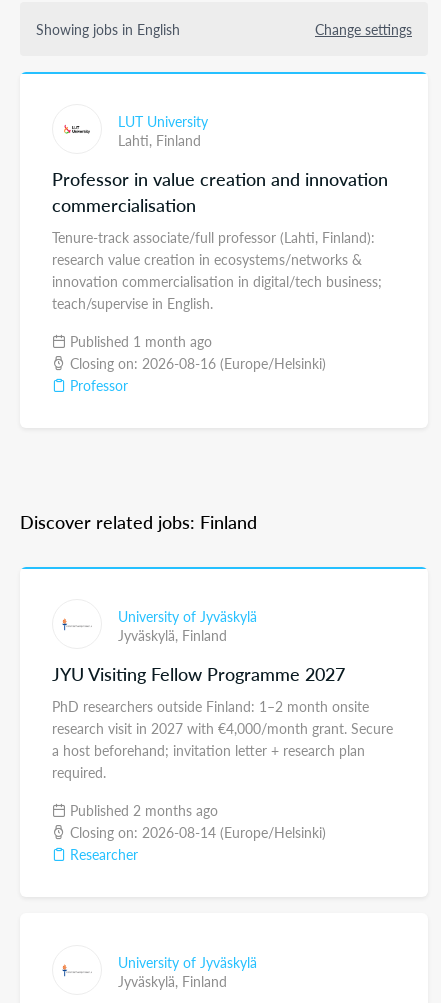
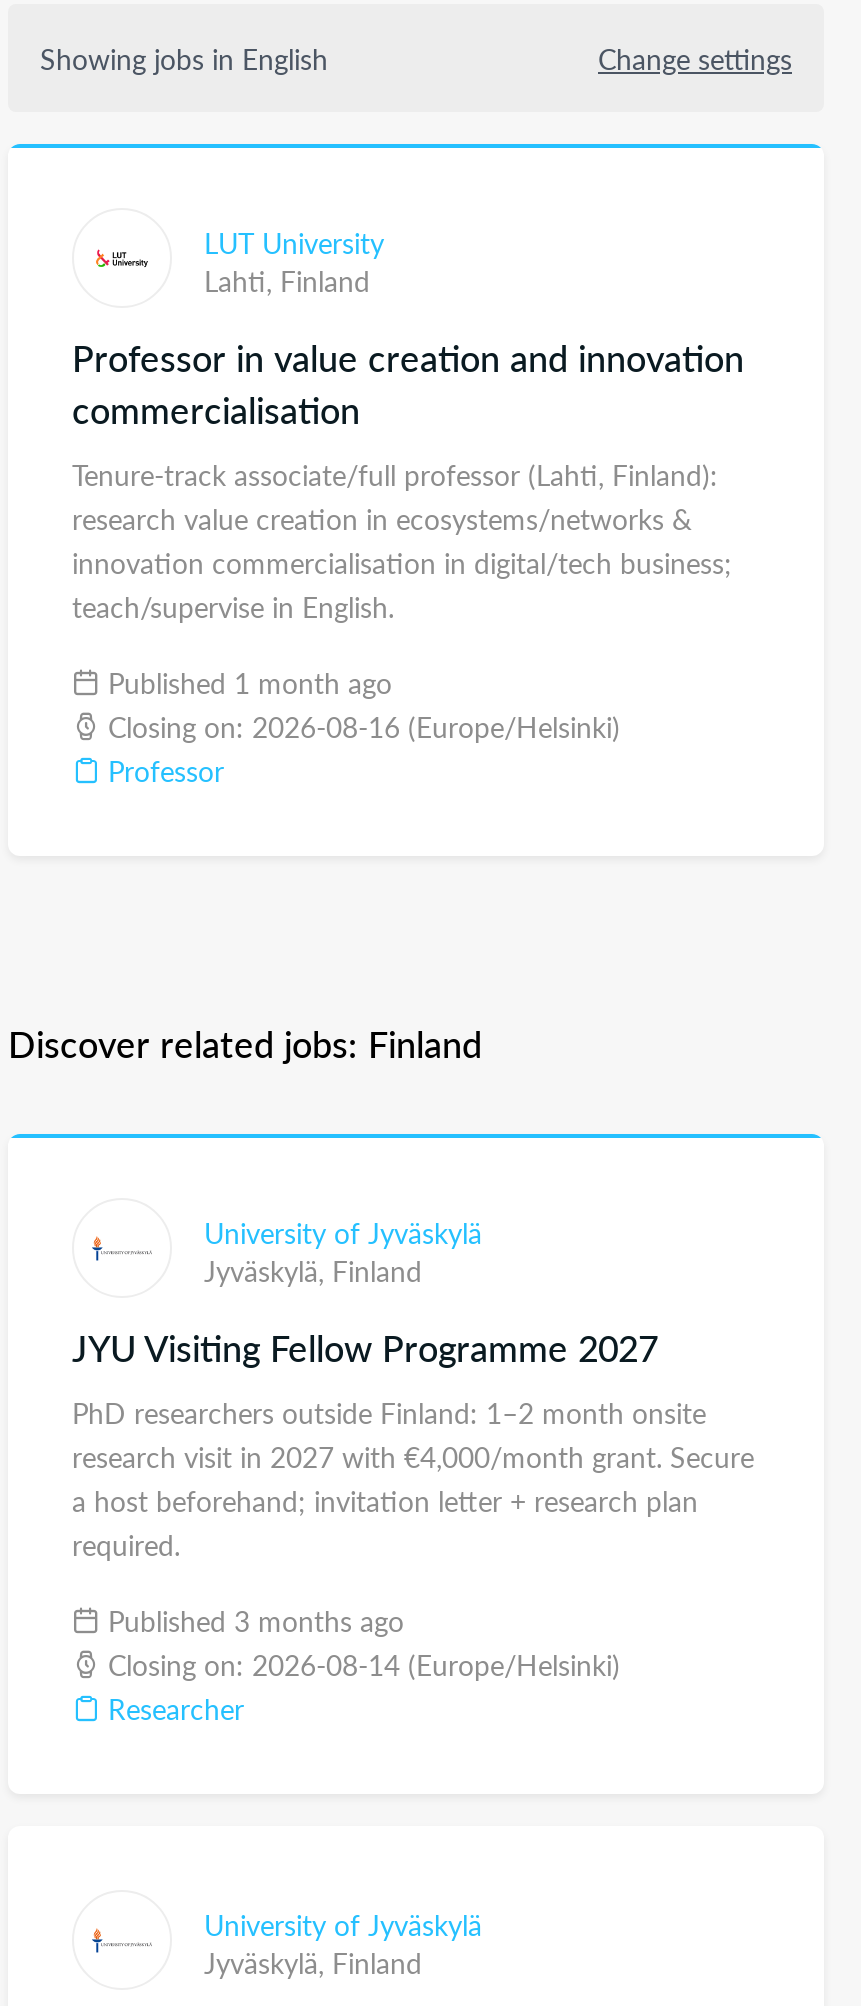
[66,800,218,820] Published 2 months ago -> [100,1600,404,1640] Published 3 months ago

